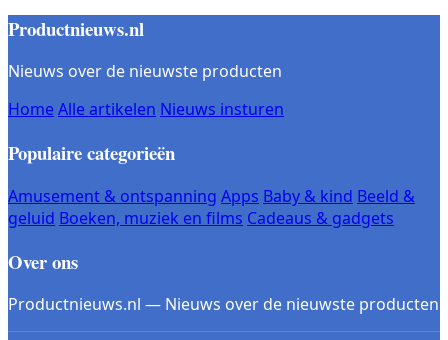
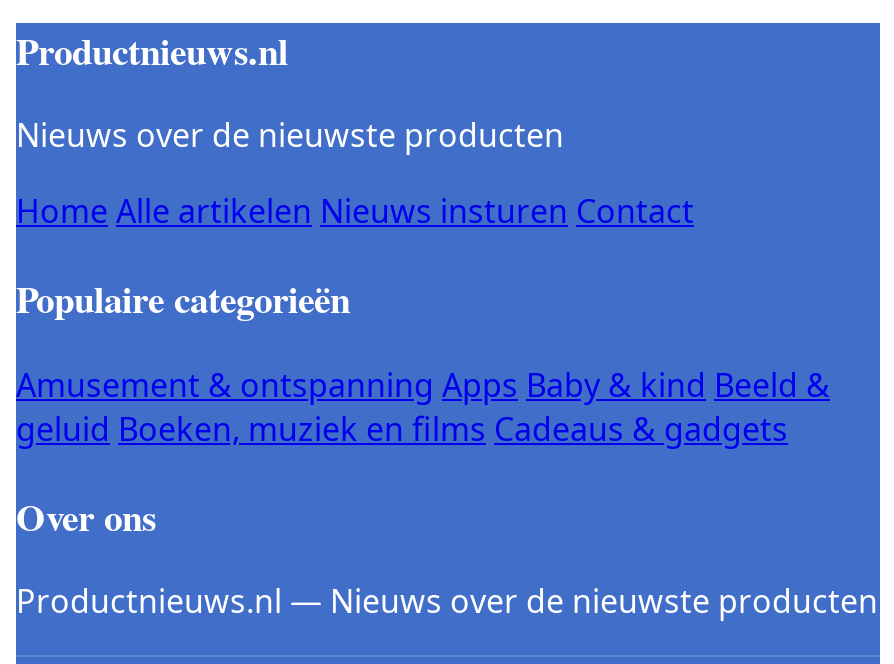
[8,98,284,120] Home Alle artikelen Nieuws insturen -> [16,190,694,234] Home Alle artikelen Nieuws insturen Contact

